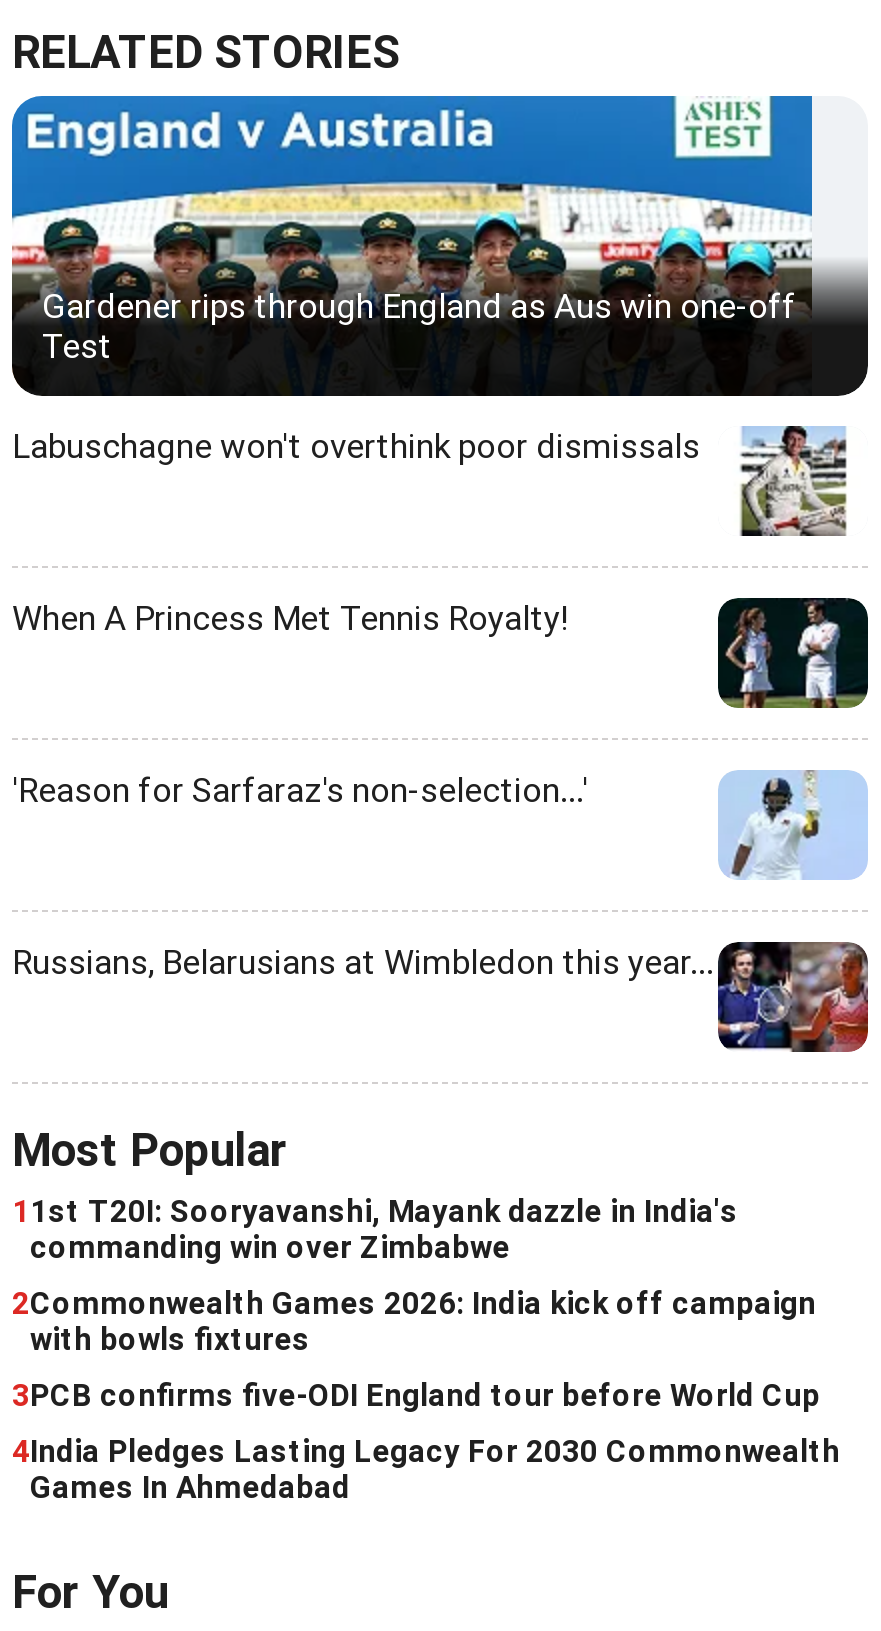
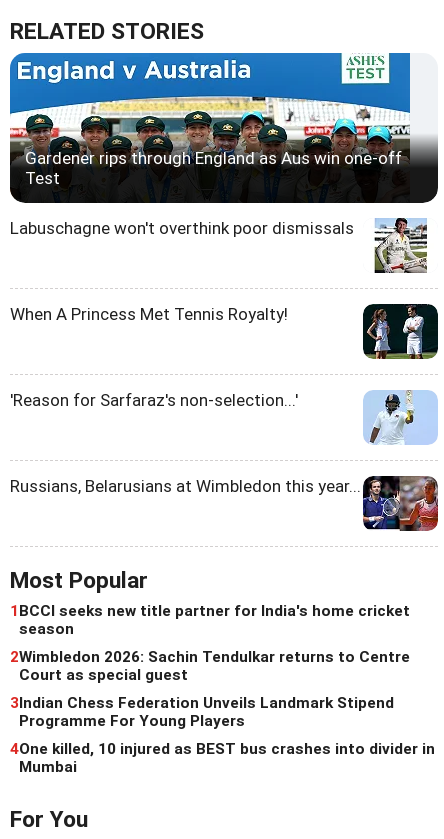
[12,1194,738,1266] 1 1st T20I: Sooryavanshi, Mayank dazzle in India's | commanding win over Zimbabwe -> [10,602,410,638] 1 BCCI seeks new title partner for India's home cricket | season
[12,1286,816,1358] 2Commonwealth Games 2026: India kick off campaign | with bowls fixtures -> [10,648,410,684] 2Wimbledon 2026: Sachin Tendulkar returns to Centre | Court as special guest
[12,1378,820,1414] 3PCB confirms five-ODI England tour before World Cup -> [10,694,394,730] 3Indian Chess Federation Unveils Landmark Stipend | Programme For Young Players
[12,1434,840,1506] 4India Pledges Lasting Legacy For 2030 Commonwealth | Games In Ahmedabad -> [10,740,435,776] 4One killed, 10 injured as BEST bus crashes into divider in | Mumbai

